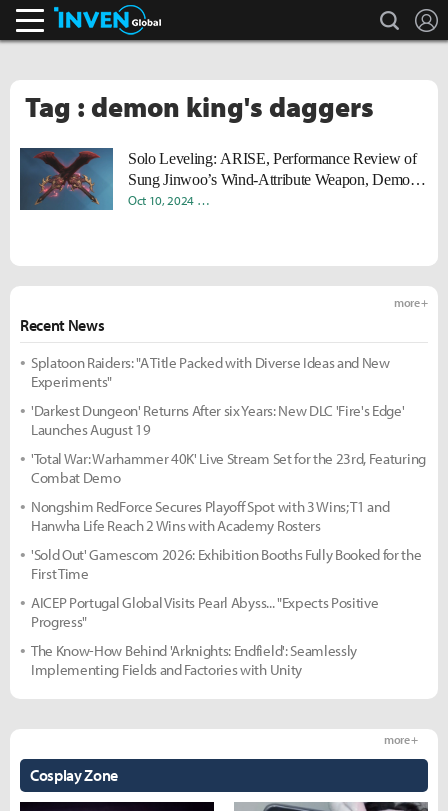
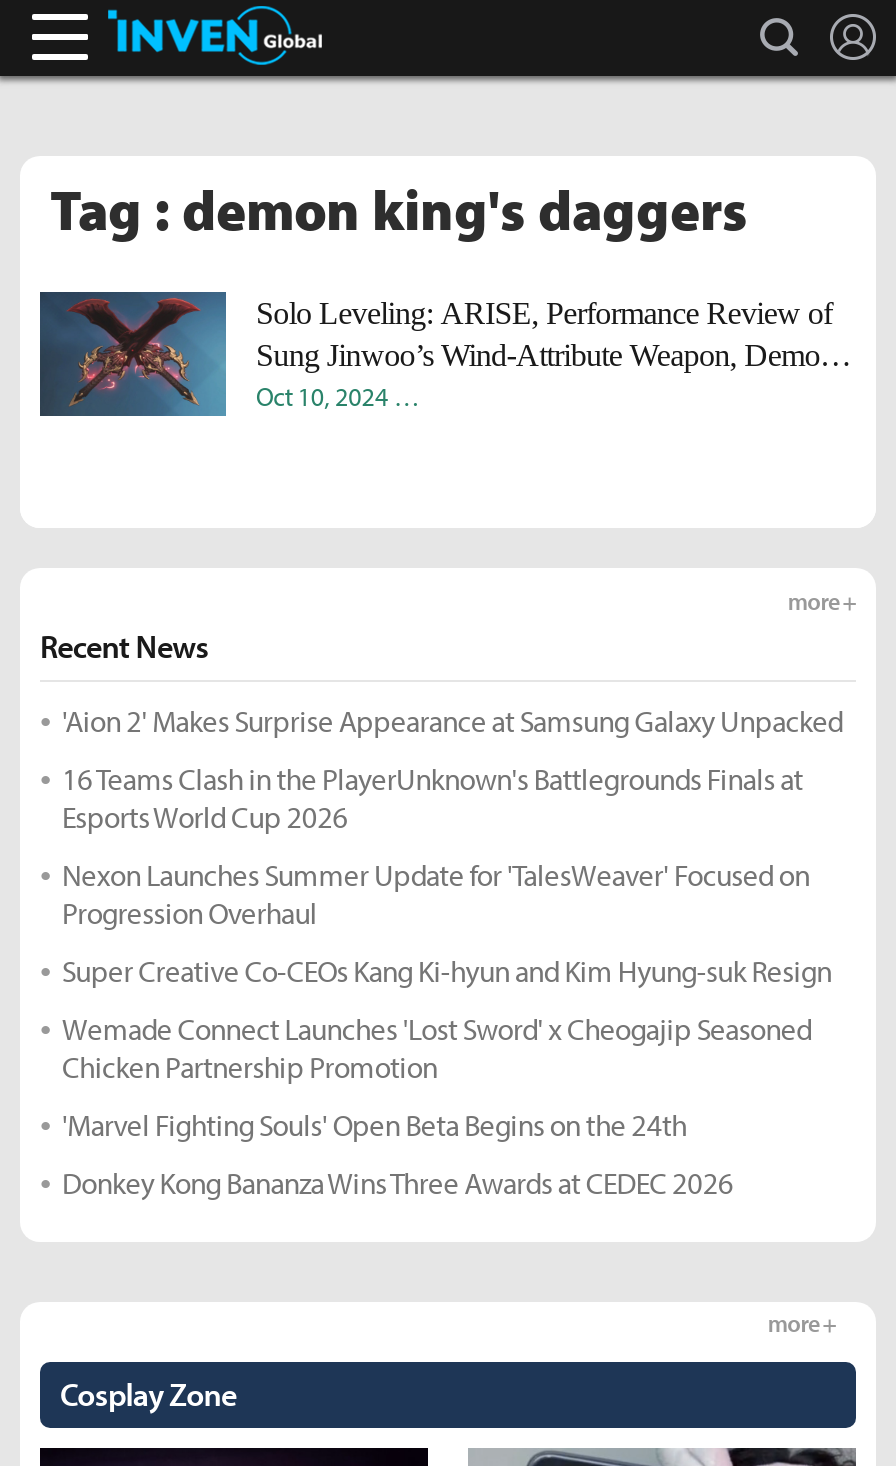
[31,353,390,391] Splatoon Raiders: "A Title Packed with Diverse Ideas and New | Experiments" -> [62,702,843,740] 'Aion 2' Makes Surprise Appearance at Samsung Galaxy Unpacked
[31,401,404,439] 'Darkest Dungeon' Returns After six Years: New DLC 'Fire's Edge' | Launches August 19 -> [62,760,803,836] 16 Teams Clash in the PlayerUnknown's Battlegrounds Finals at | Esports World Cup 2026
[31,449,426,487] 'Total War: Warhammer 40K' Live Stream Set for the 23rd, Featuring | Combat Demo -> [62,856,810,932] Nexon Launches Summer Update for 'TalesWeaver' Focused on | Progression Overhaul
[31,497,389,535] Nongshim RedForce Secures Playoff Spot with 3 Wins; T1 and | Hanwha Life Reach 2 Wins with Academy Rosters -> [62,952,832,990] Super Creative Co-CEOs Kang Ki-hyun and Kim Hyung-suk Resign
[31,545,421,583] 'Sold Out' Gamescom 2026: Exhibition Booths Fully Booked for the | First Time -> [62,1010,812,1086] Wemade Connect Launches 'Lost Sword' x Cheogajip Seasoned | Chicken Partnership Promotion
[31,593,378,631] AICEP Portugal Global Visits Pearl Abyss... "Expects Positive | Progress" -> [62,1106,687,1144] 'Marvel Fighting Souls' Open Beta Begins on the 24th
[31,641,357,679] The Know-How Behind 'Arknights: Endfield': Seamlessly | Implementing Fields and Factories with Unity -> [62,1164,733,1202] Donkey Kong Bananza Wins Three Awards at CEDEC 2026

